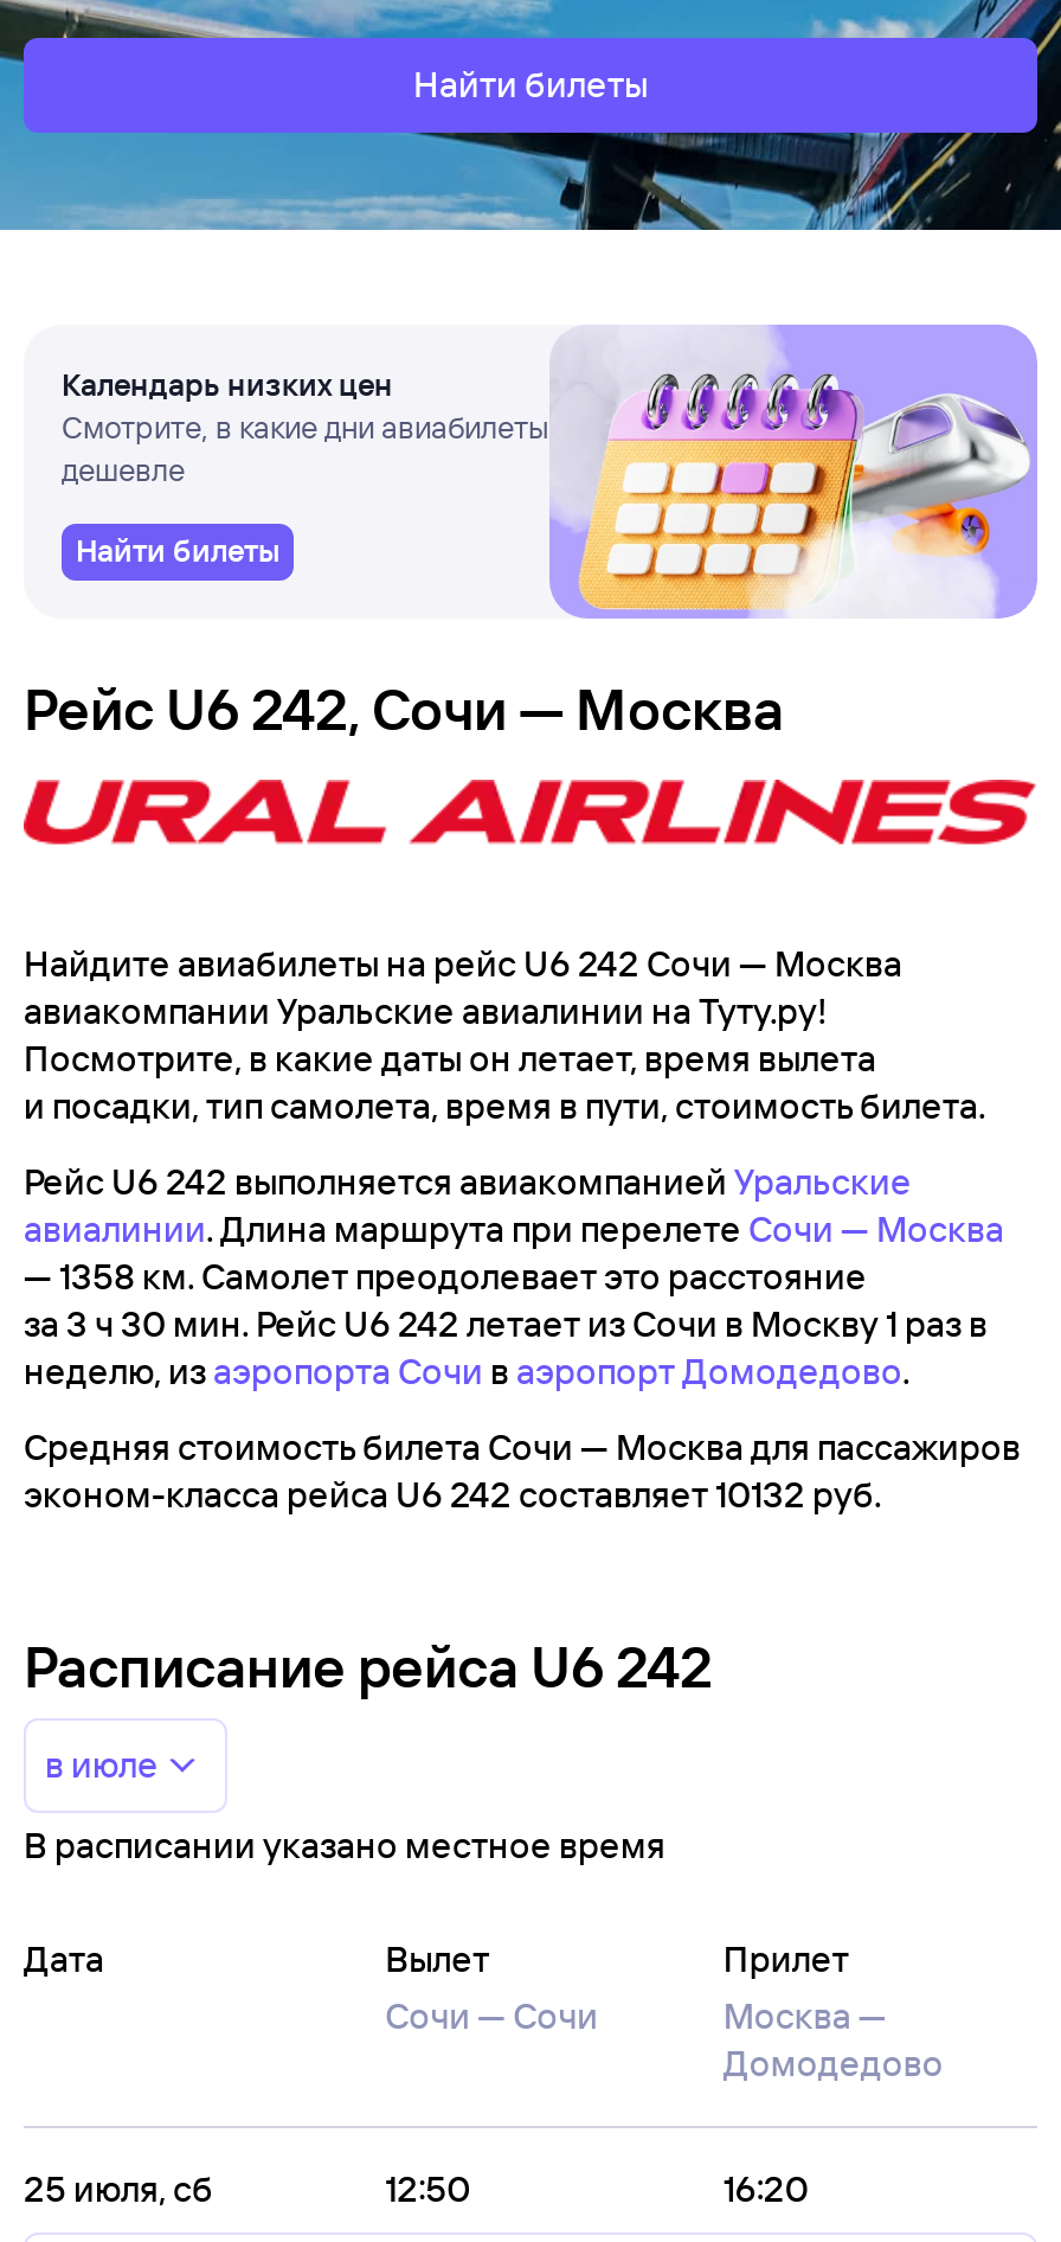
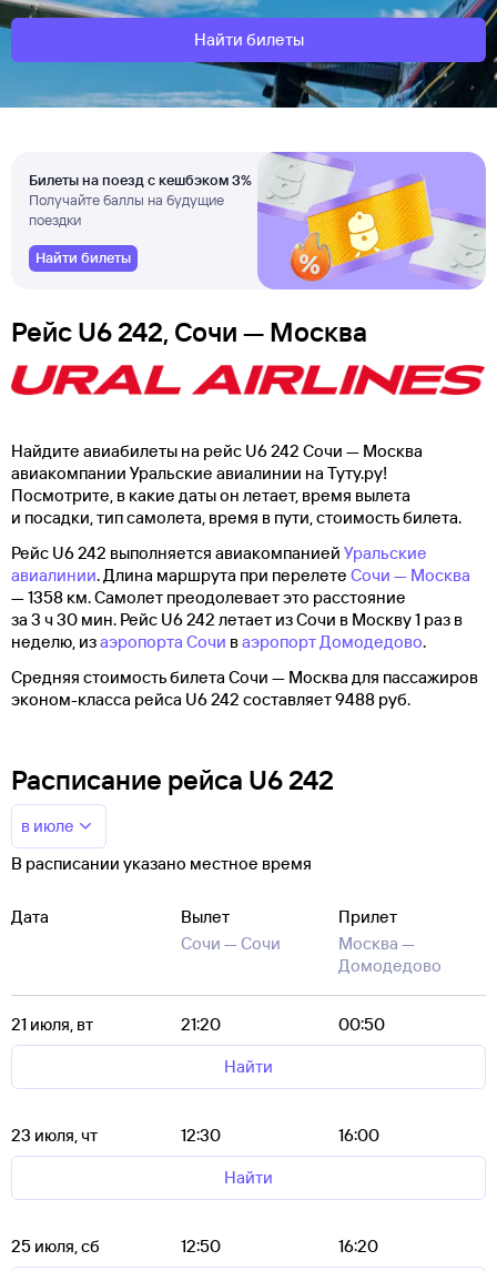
[62,327,1037,616] [image] | Календарь низких цен | Смотрите, в какие дни авиабилеты | дешевле -> [29,152,486,289] [image] | Билеты на поезд с кешбэком 3% | Получайте баллы на будущие | поездки
[24,1472,881,1517] эконом-класса рейса U6 242 составляет 10132 руб. -> [11,689,410,710] эконом-класса рейса U6 242 составляет 9488 руб.
none -> [11,1014,385,1188] 21 июля, вт | 21:20 | 00:50 | Найти | 23 июля, чт | 12:30 | 16:00 | Найти

